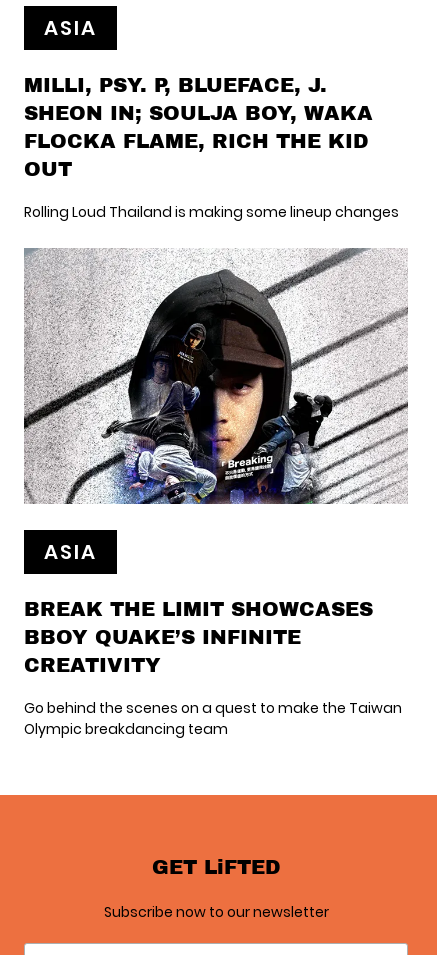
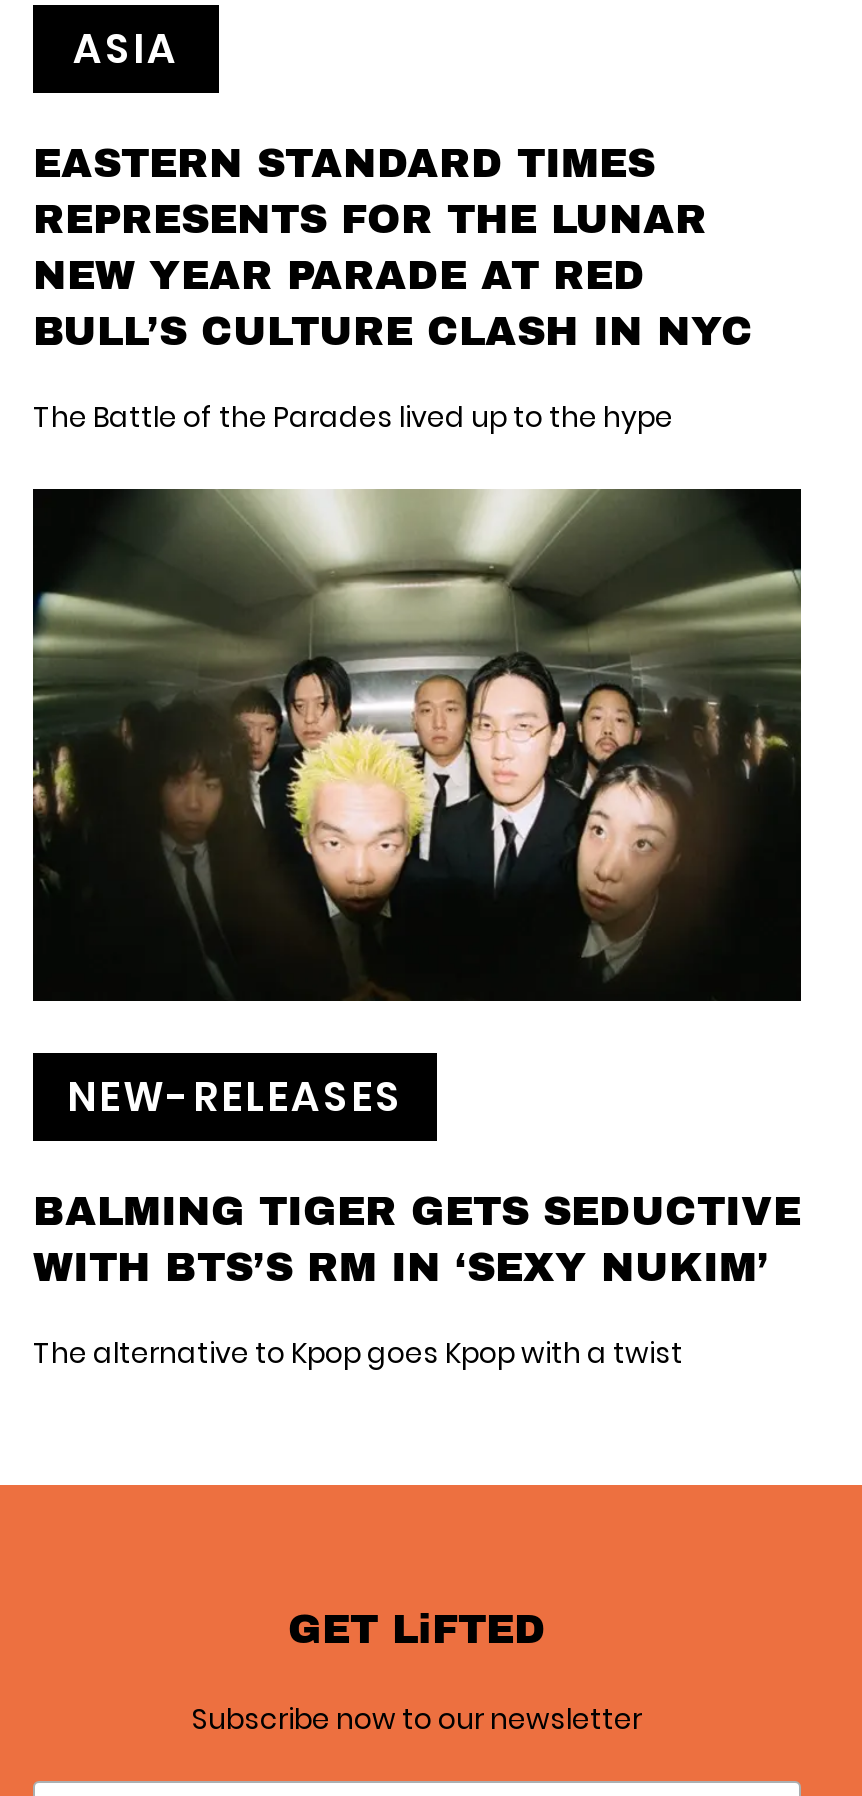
[24,70,373,182] MILLI, PSY. P, BLUEFACE, J. | SHEON IN; SOULJA BOY, WAKA | FLOCKA FLAME, RICH THE KID | OUT -> [33,134,753,358] EASTERN STANDARD TIMES | REPRESENTS FOR THE LUNAR | NEW YEAR PARADE AT RED | BULL’S CULTURE CLASH IN NYC
[24,202,399,222] Rolling Loud Thailand is making some lineup changes -> [33,398,673,438] The Battle of the Parades lived up to the hype
[24,248,408,566] [image] | ASIA -> [31,487,803,1126] [image] | NEW-RELEASES
[24,594,373,678] BREAK THE LIMIT SHOWCASES | BBOY QUAKE’S INFINITE | CREATIVITY -> [33,1182,801,1294] BALMING TIGER GETS SEDUCTIVE | WITH BTS’S RM IN ‘SEXY NUKIM’
[24,698,402,739] Go behind the scenes on a quest to make the Taiwan | Olympic breakdancing team -> [33,1334,683,1374] The alternative to Kpop goes Kpop with a twist

